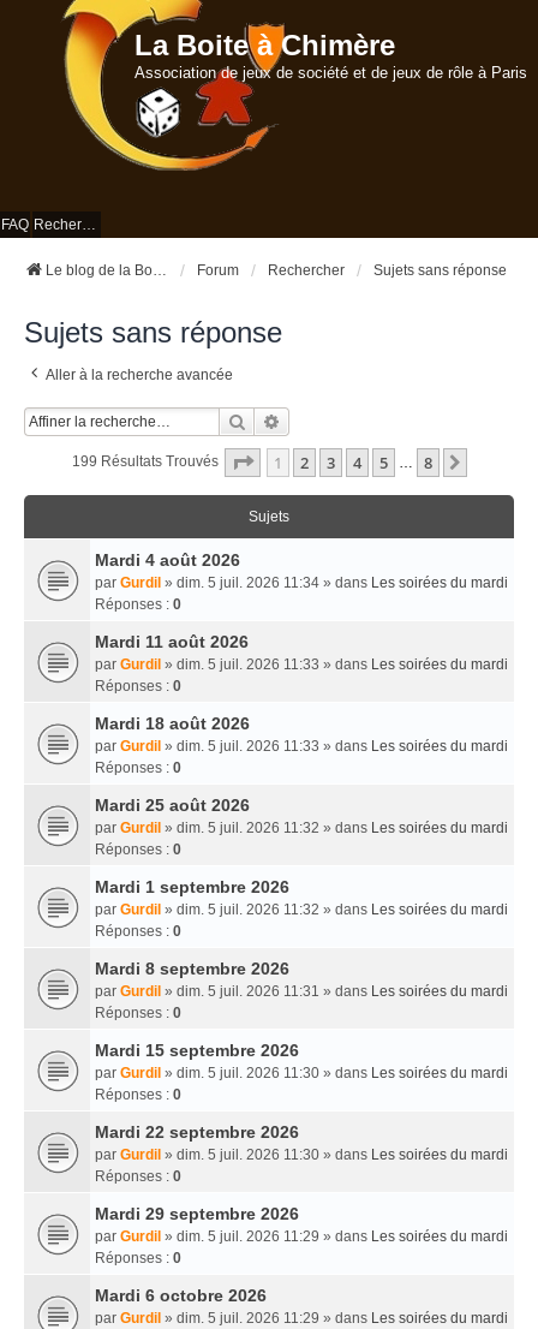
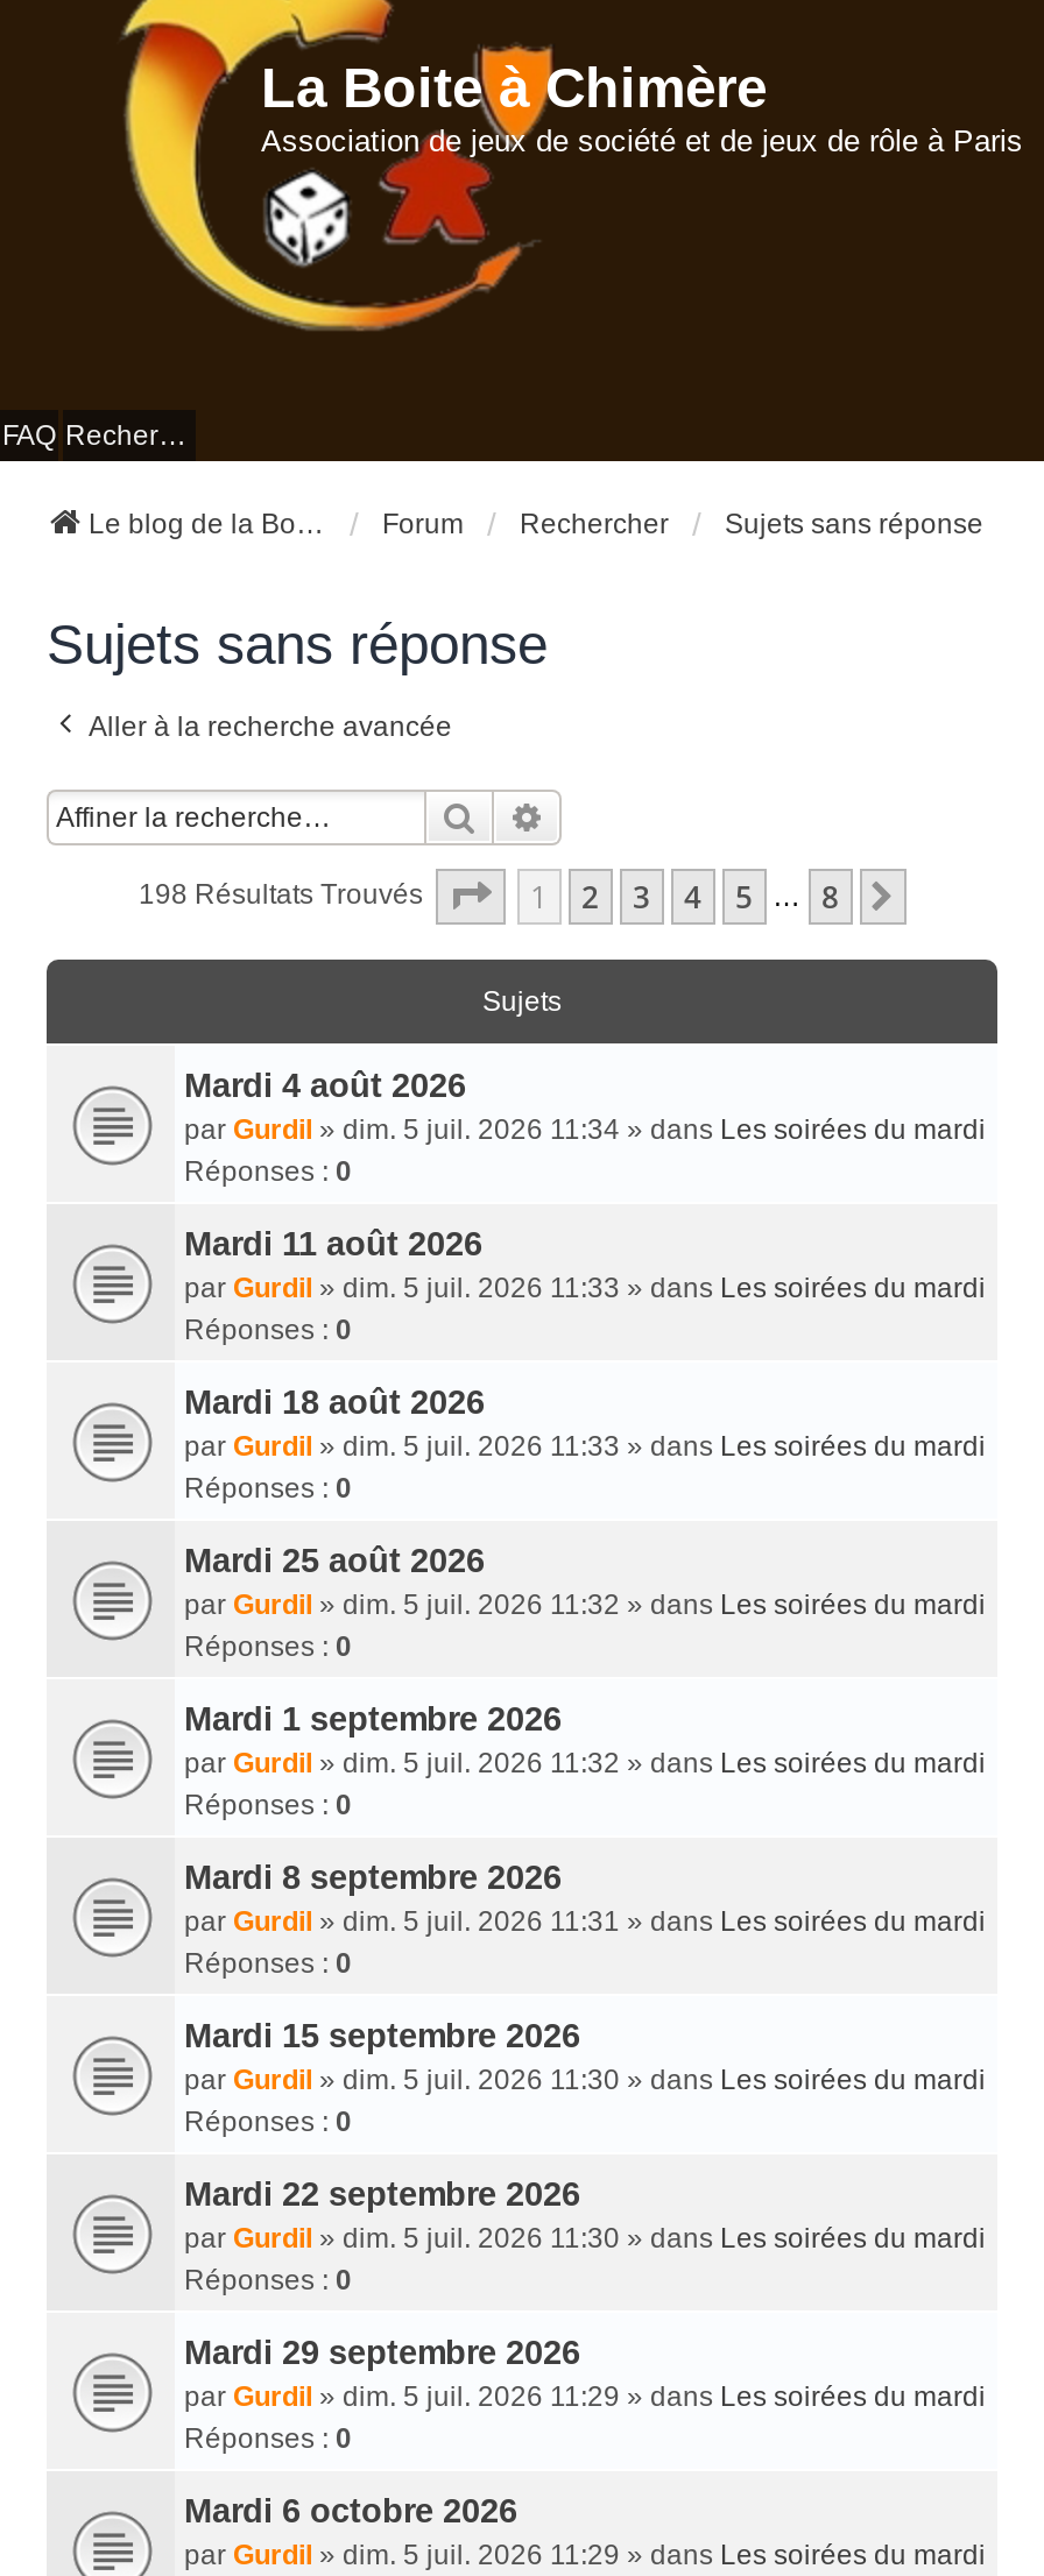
[71,453,222,470] 199 Résultats Trouvés -> [139,879,430,911] 198 Résultats Trouvés

